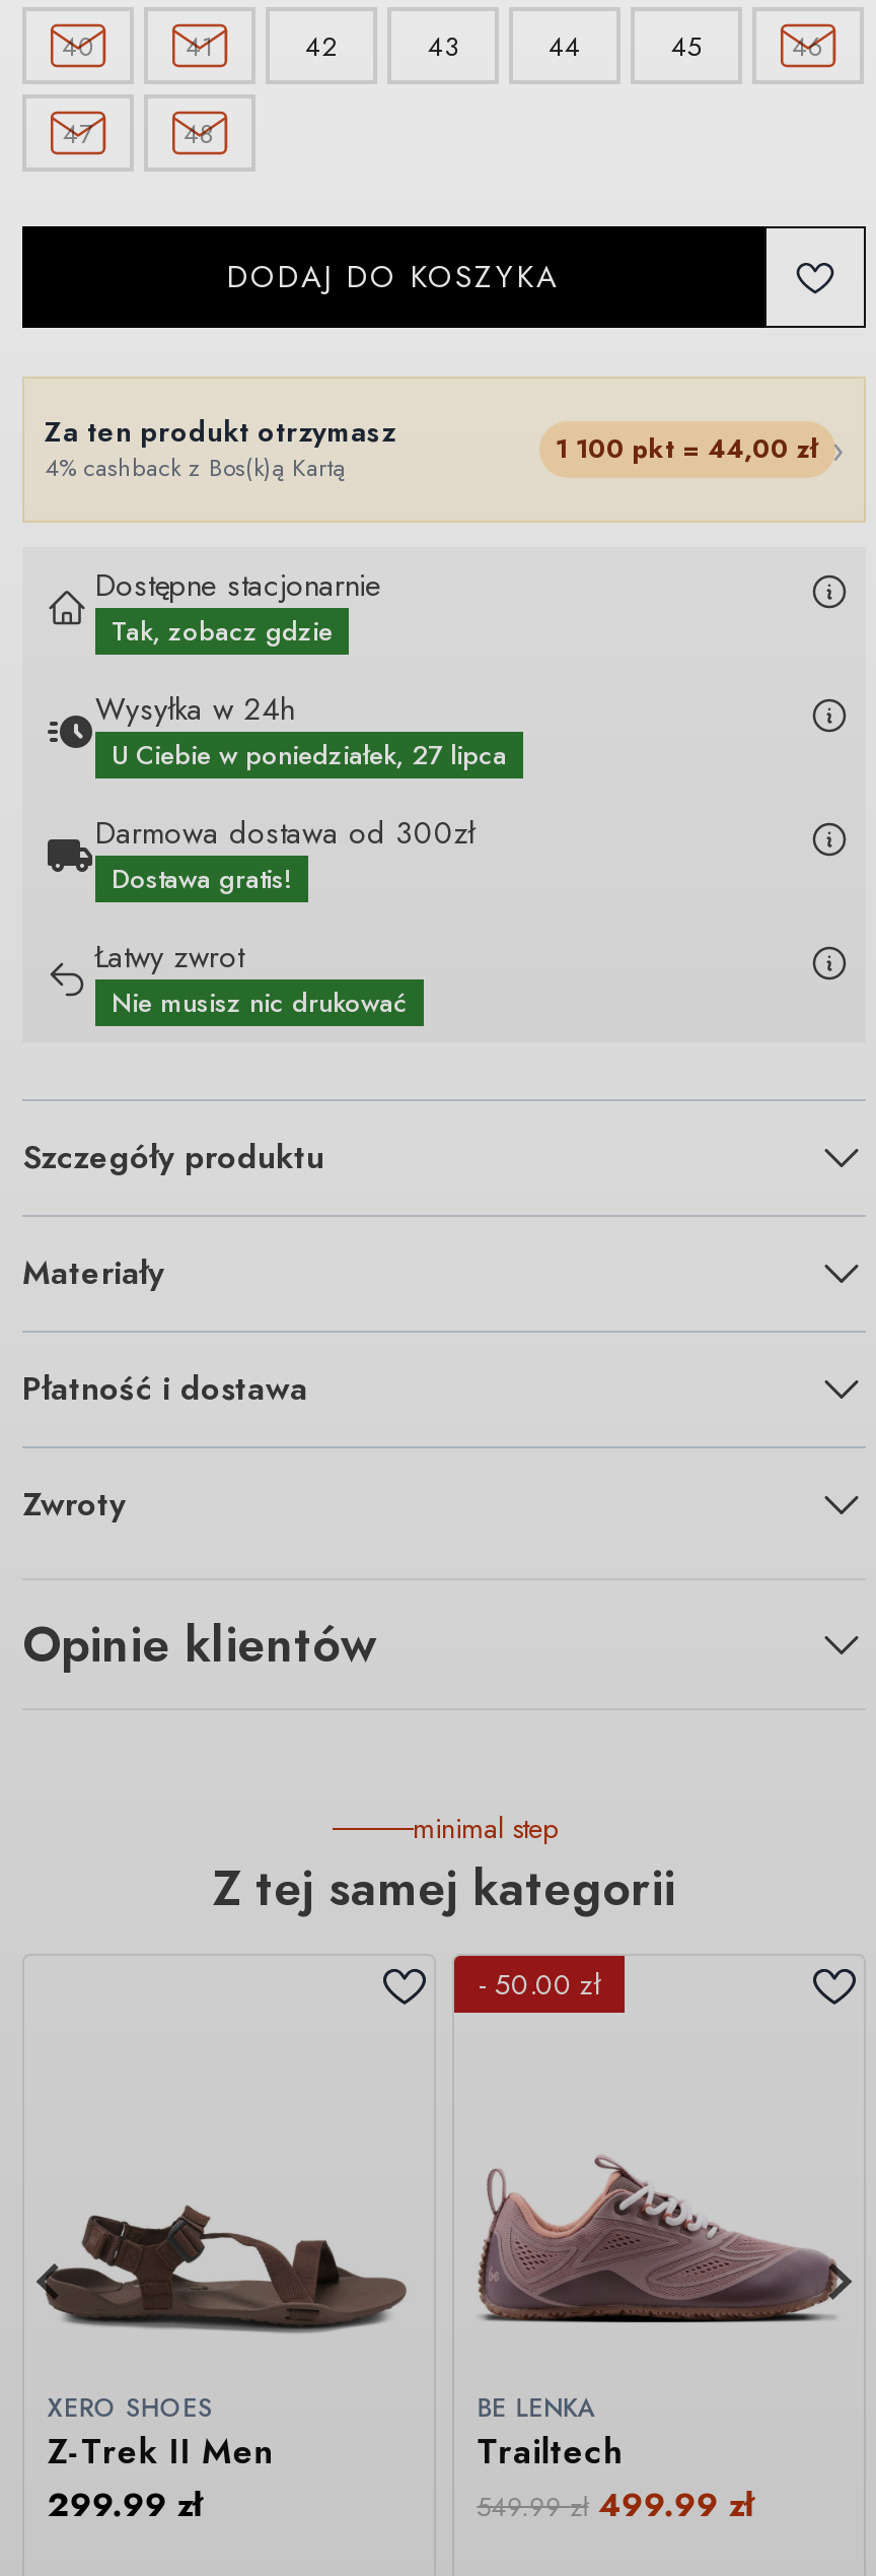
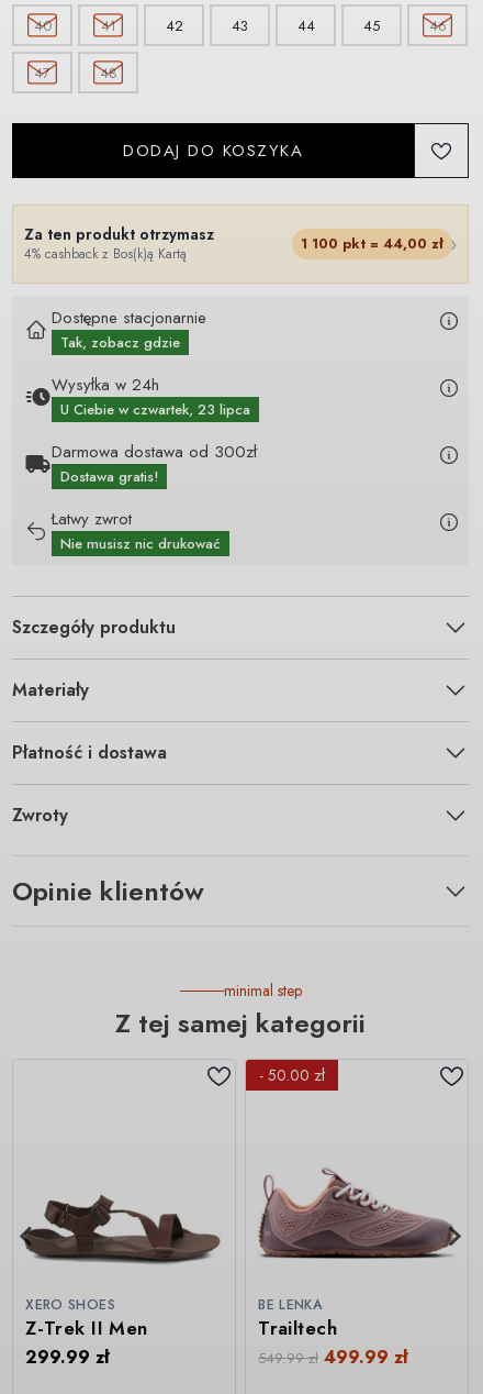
[112,736,507,774] U Ciebie w poniedziałek, 27 lipca -> [60,399,250,420] U Ciebie w czwartek, 23 lipca

